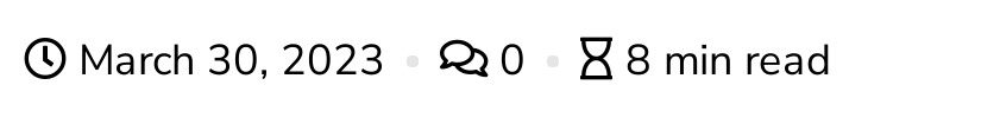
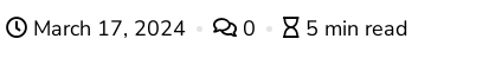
[67,31,397,88] March 30, 2023 -> [27,14,192,42] March 17, 2024
[625,31,832,88] 8 min read -> [305,14,408,42] 5 min read

